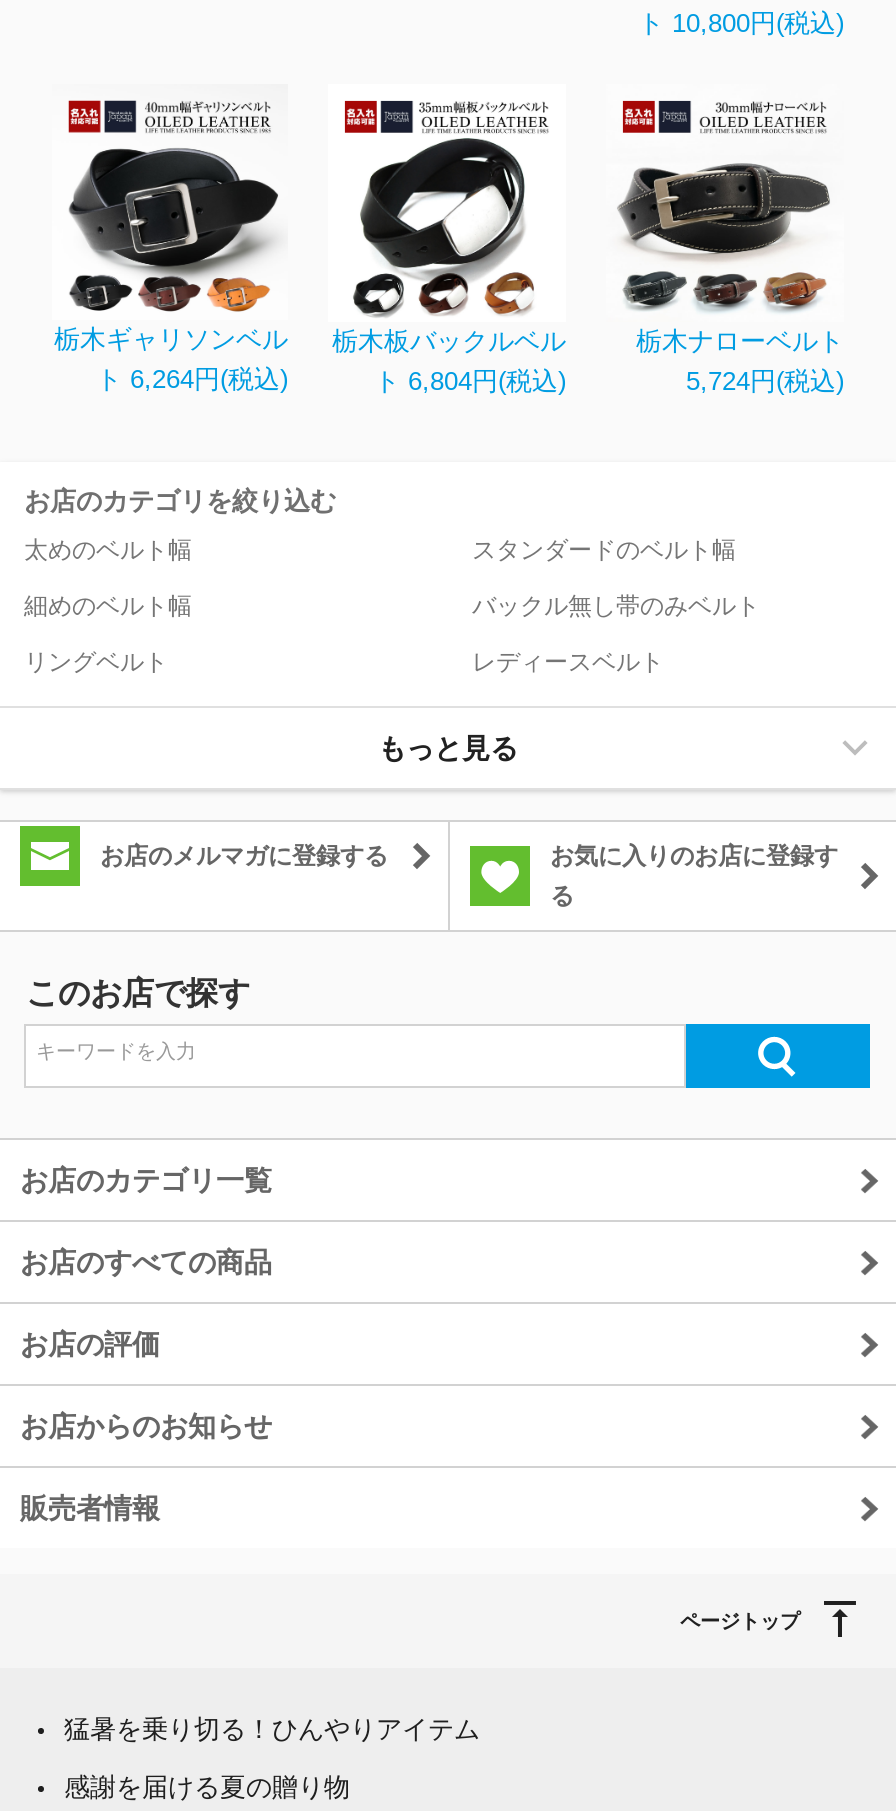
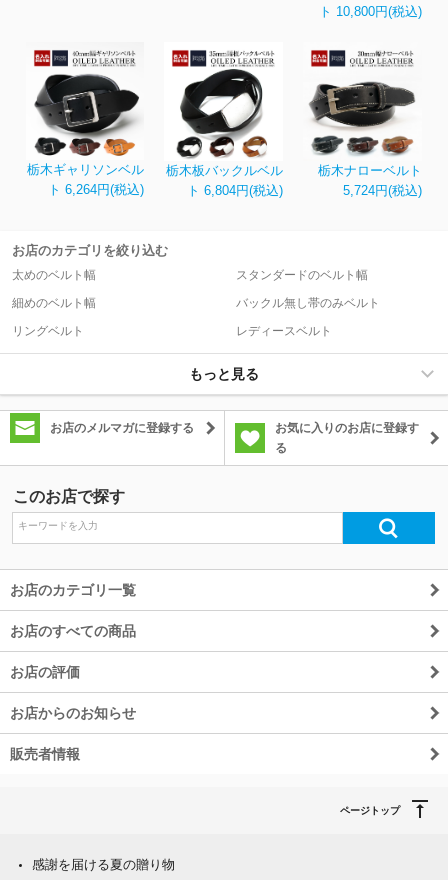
[64,1713,480,1743] 猛暑を乗り切る！ひんやりアイテム -> none

